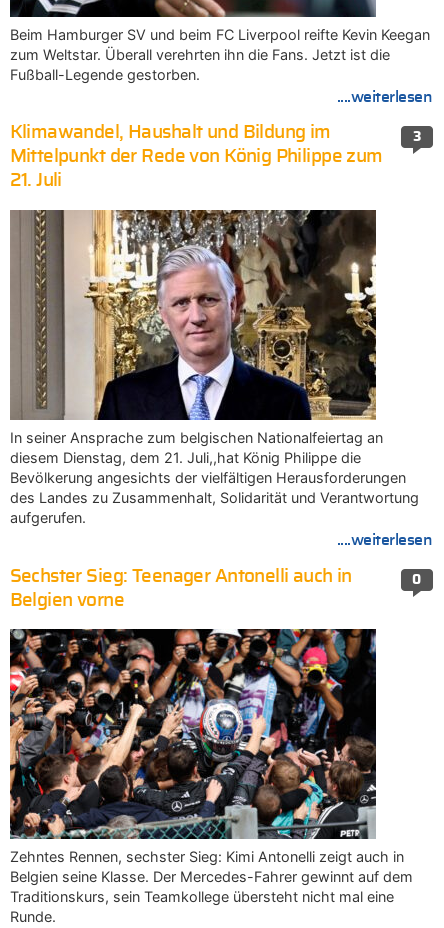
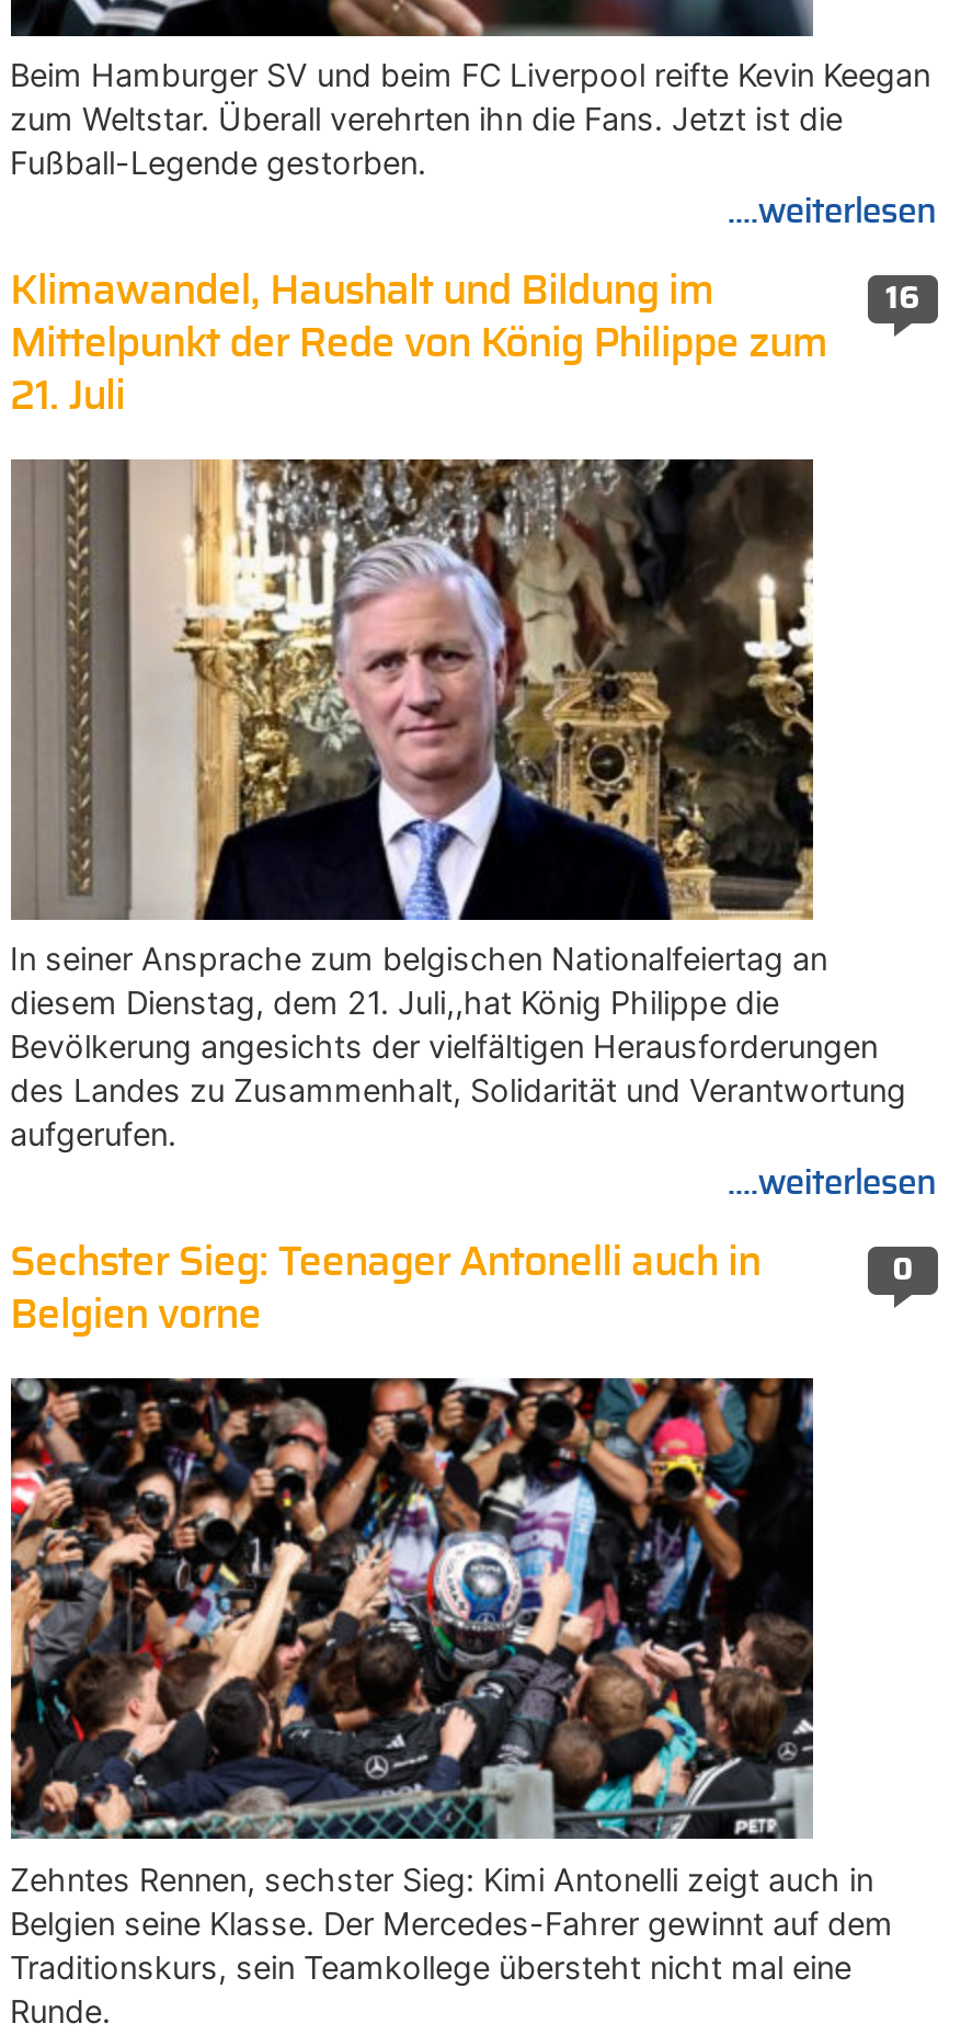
[413,129,421,144] 3 -> [886,283,919,316] 16

